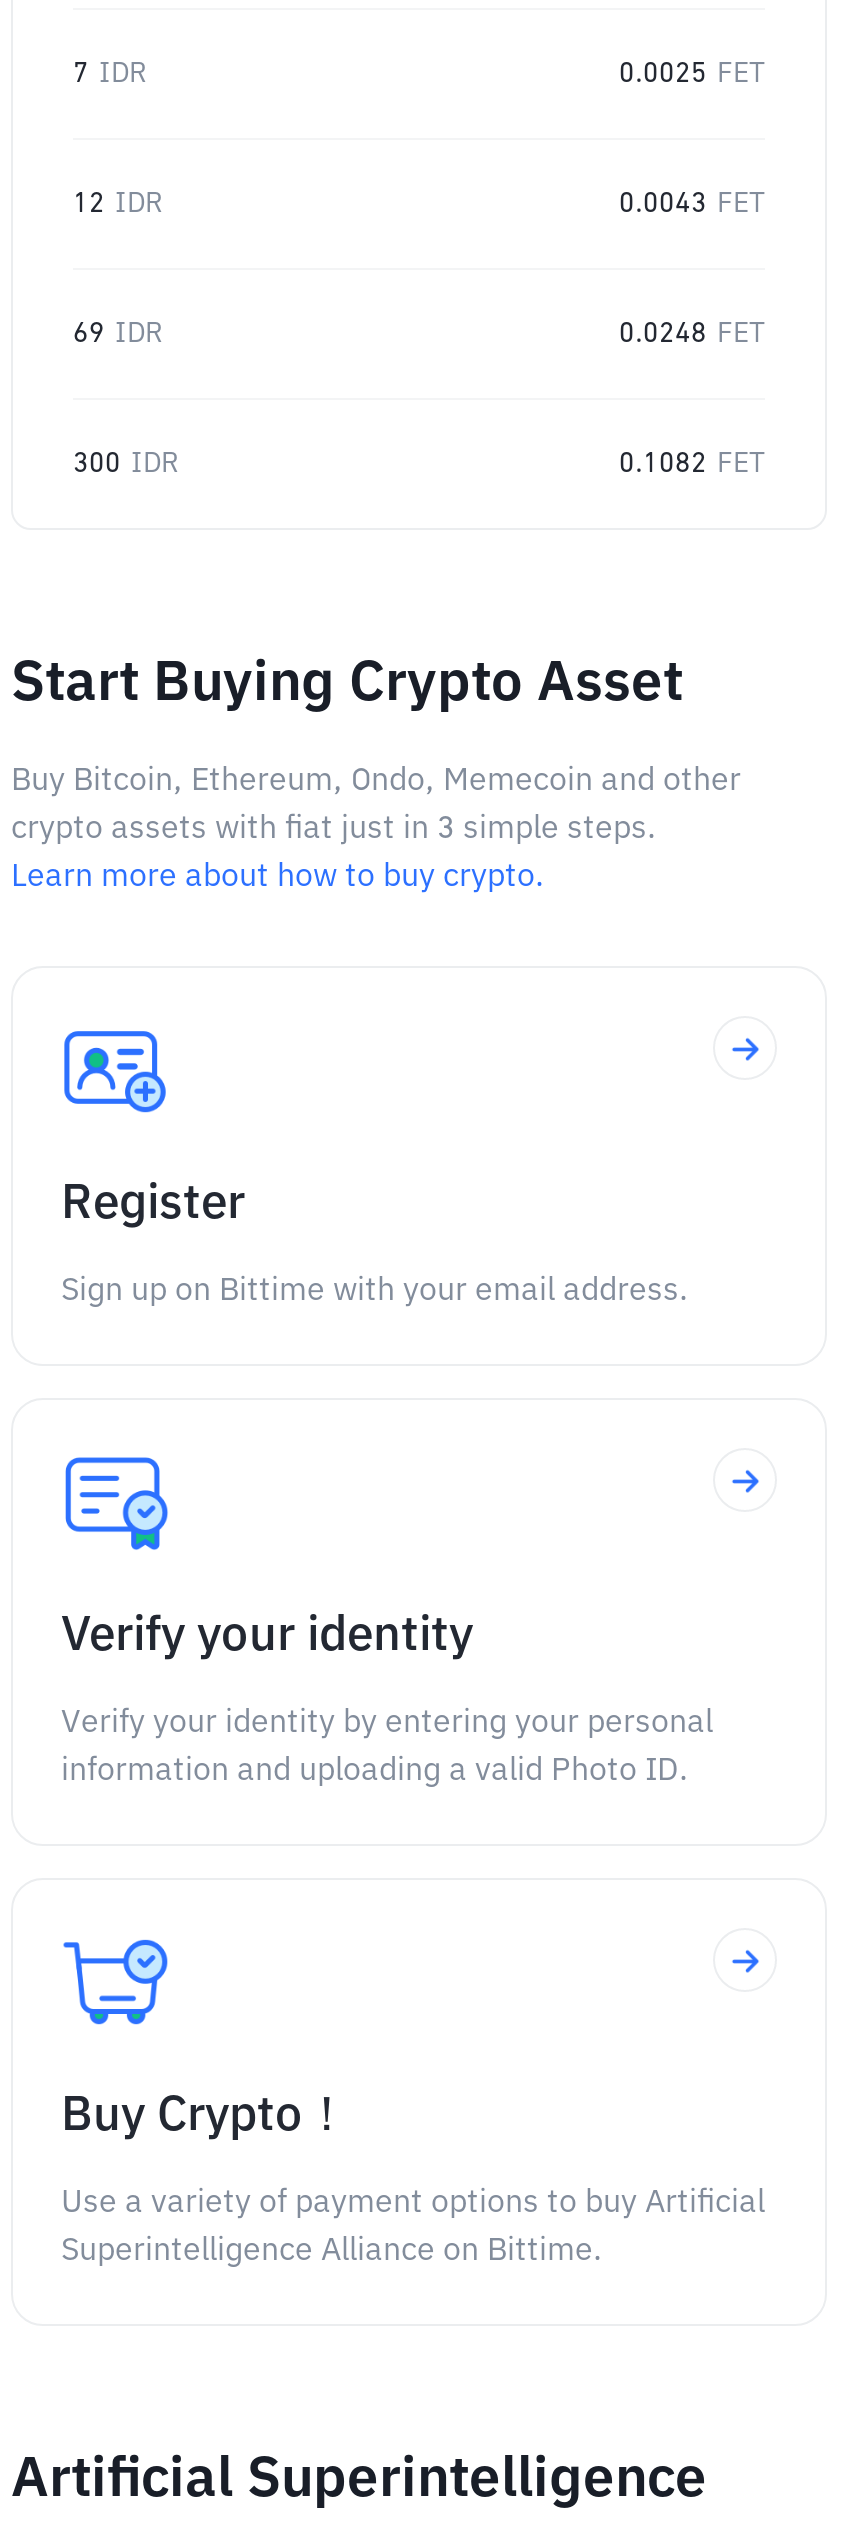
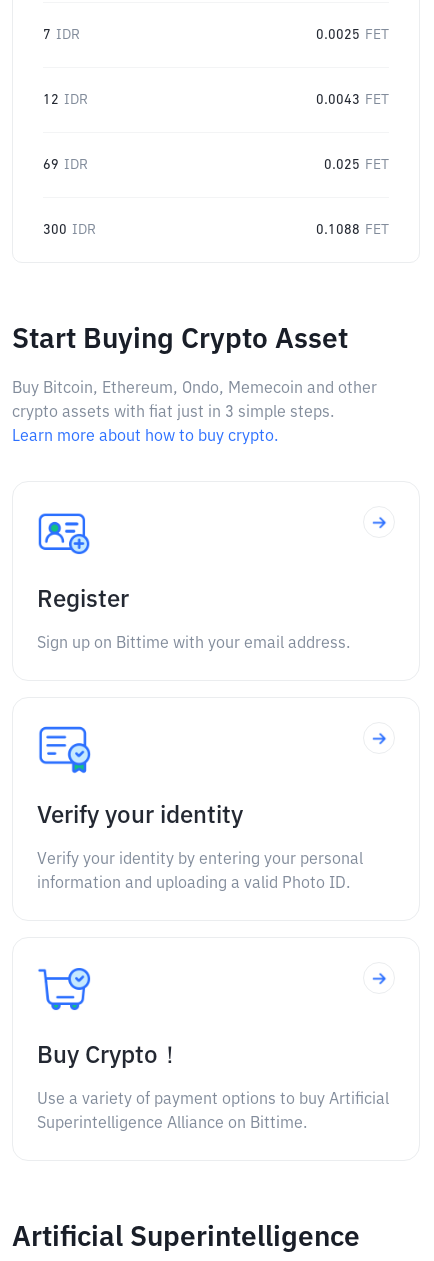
[619,320,765,348] 0.0248 FET -> [324,158,389,172] 0.025 FET
[619,450,765,478] 0.1082 FET -> [316,223,389,237] 0.1088 FET

